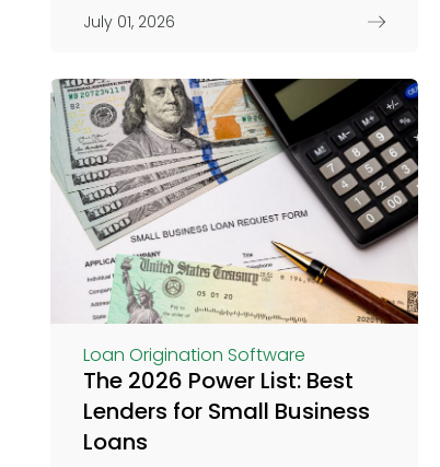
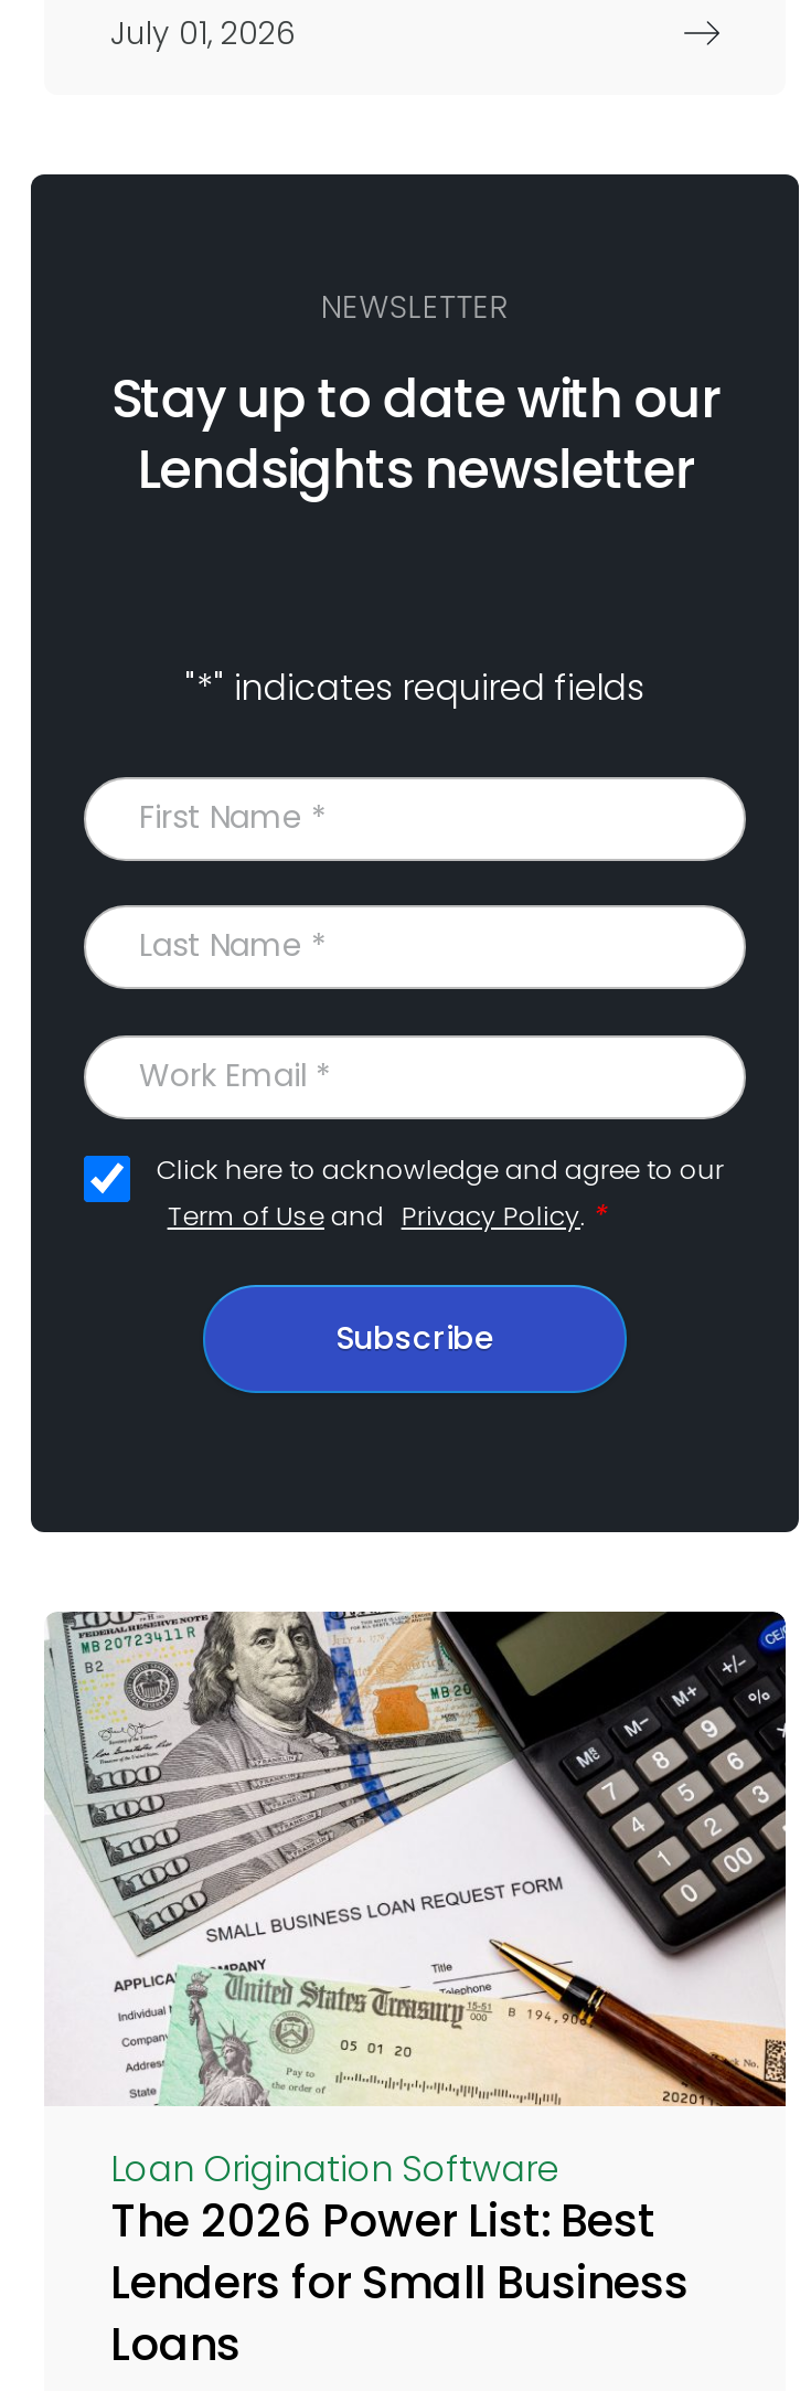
none -> [29,172,801,1534] [image] | NEWSLETTER | Stay up to date with our | Lendsights newsletter | "* " indicates required fields
none -> [156,1149,724,1359] Click here to acknowledge and agree to our | Term of Use and Privacy Policy. * | Subscribe

